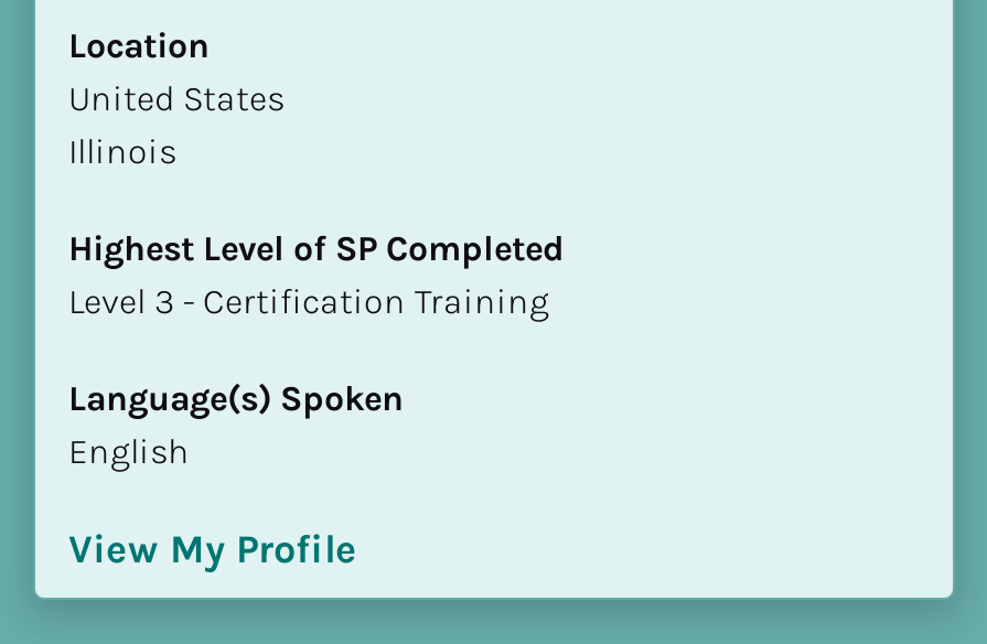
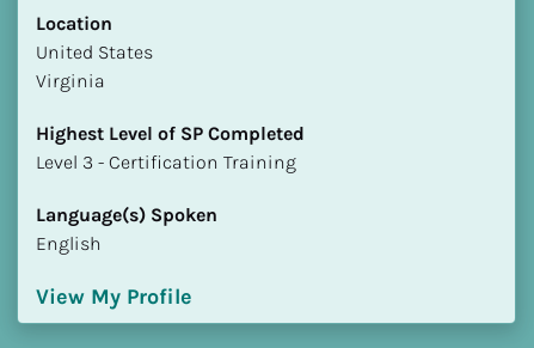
[68,130,176,172] Illinois -> [36,69,105,92] Virginia

